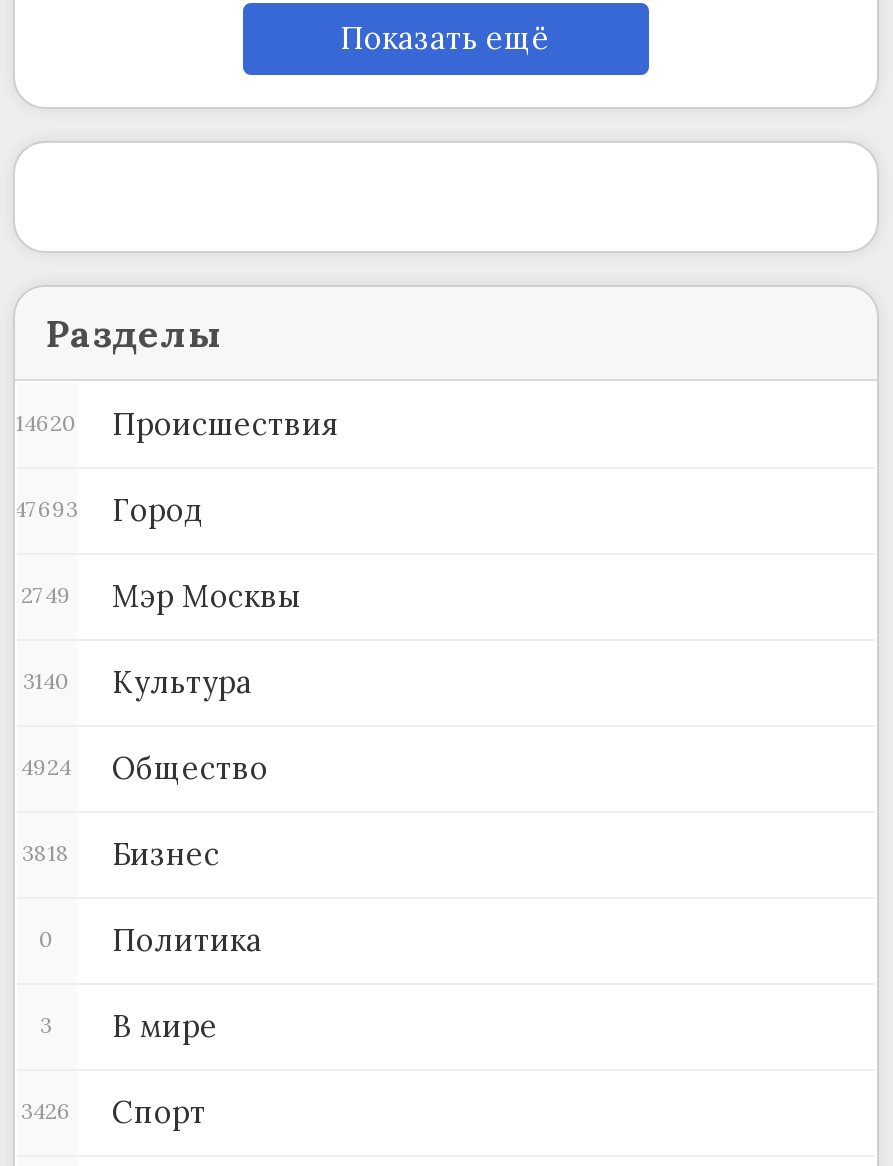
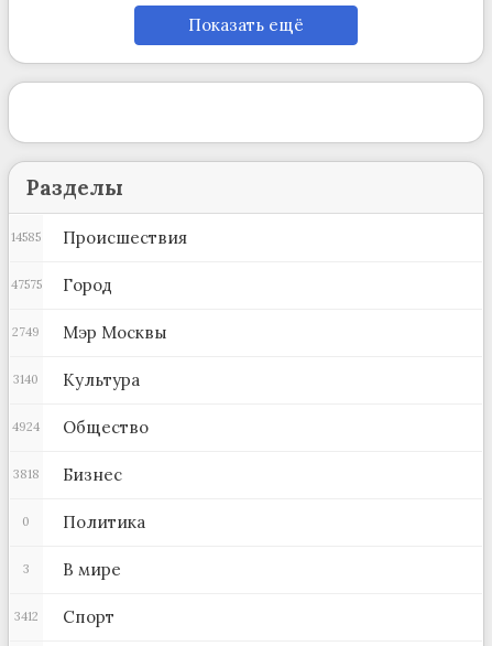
[16,405,338,443] 14620 Происшествия -> [11,227,187,248] 14585 Происшествия
[14,491,202,529] 47693 Город -> [10,274,112,295] 47575 Город
[21,1093,206,1131] 3426 Спорт -> [14,606,114,627] 3412 Спорт

